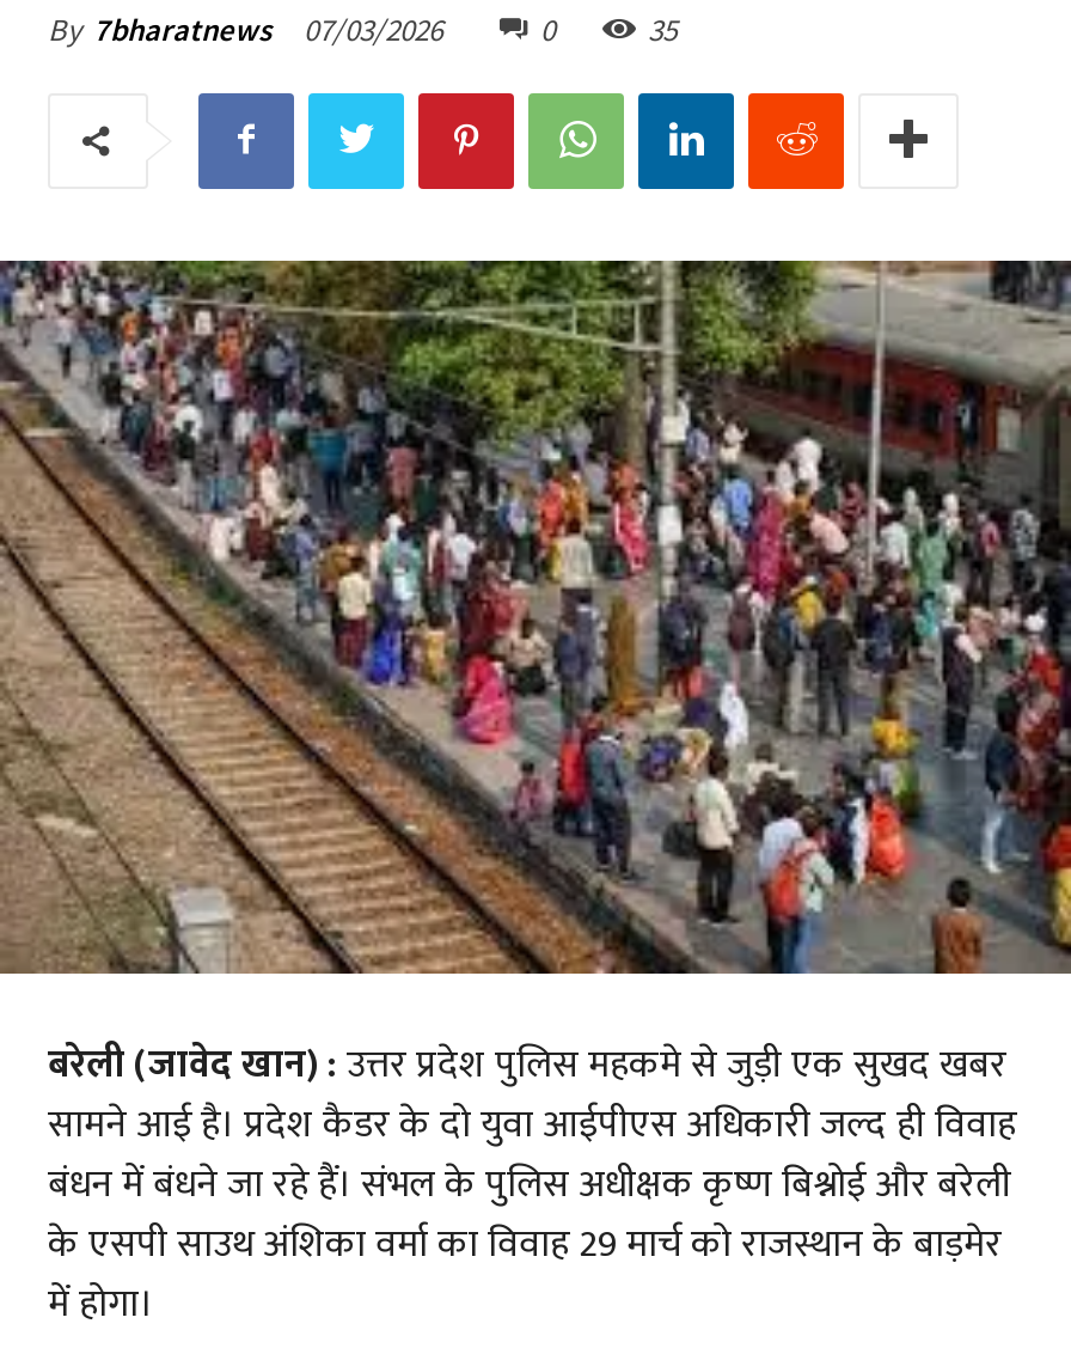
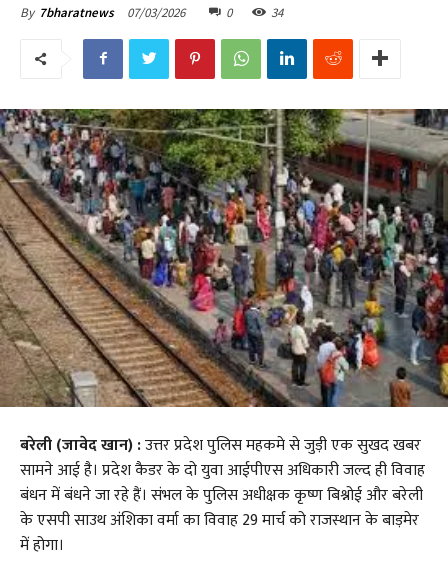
[648,9,677,50] 35 -> [271,4,283,21] 34

